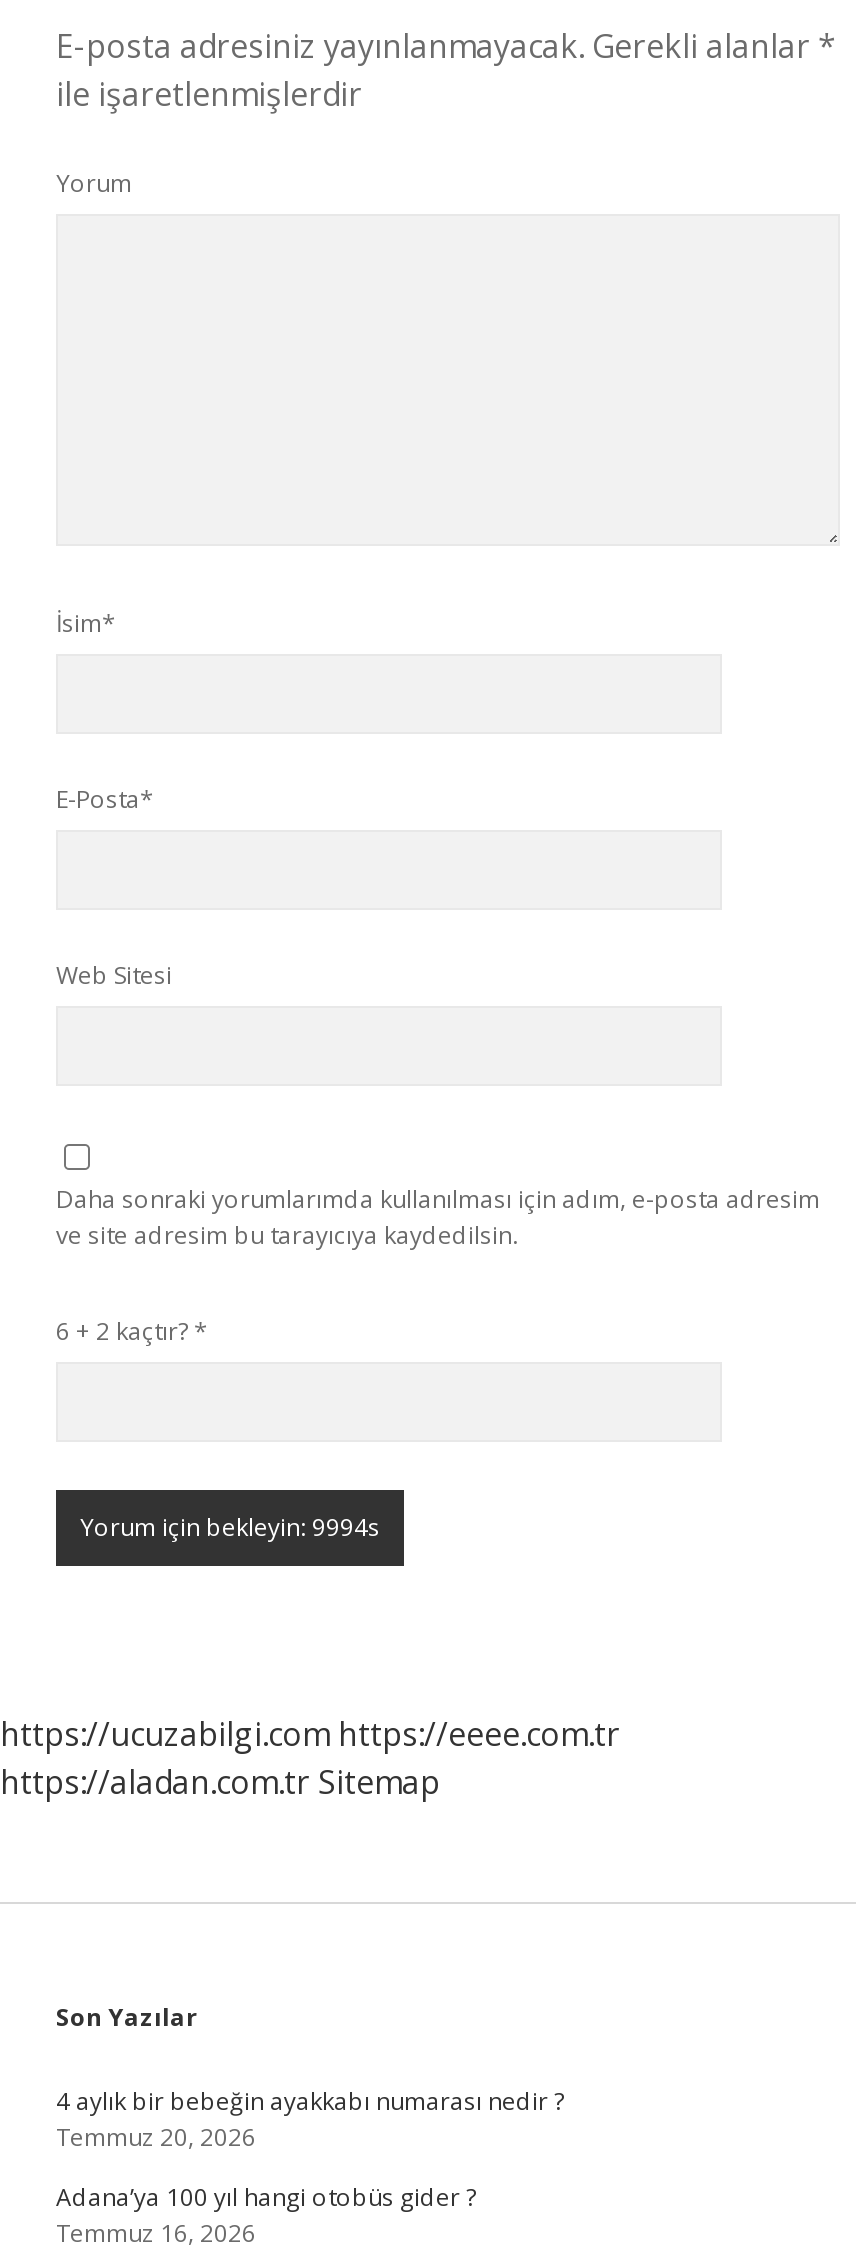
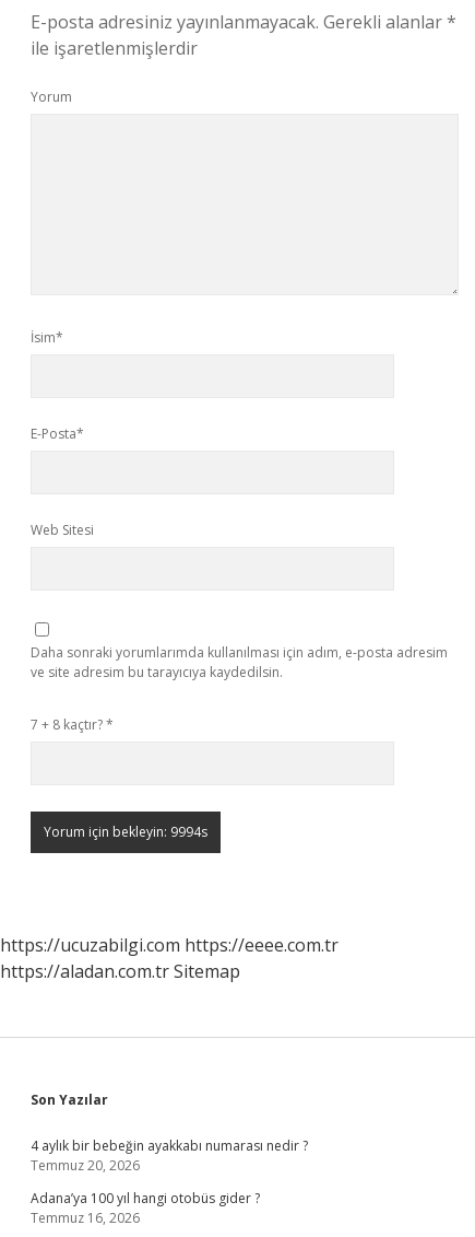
[56,1314,208,1348] 6 + 2 kaçtır? * -> [31,715,114,734] 7 + 8 kaçtır? *

